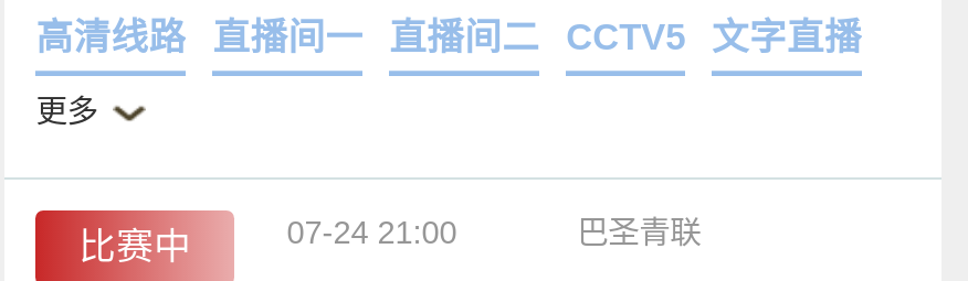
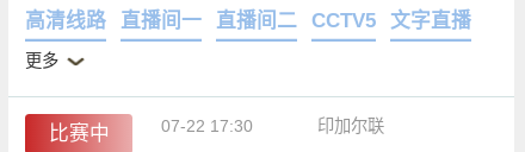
[287,216,701,251] 07-24 21:00 | 巴圣青联 -> [161,117,384,136] 07-22 17:30 | 印加尔联

